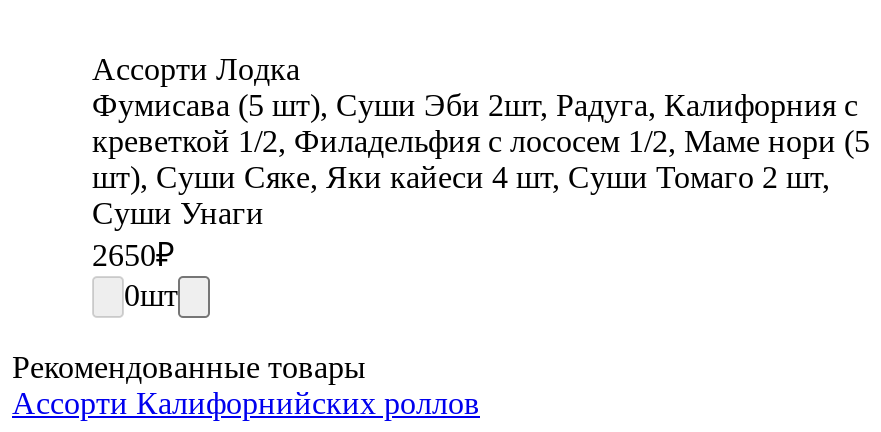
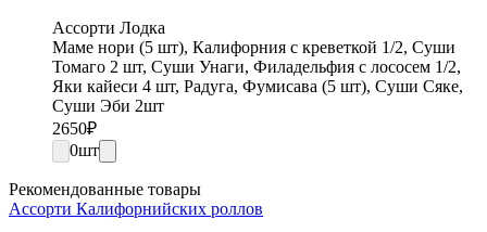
[92,88,870,230] Фумисава (5 шт), Суши Эби 2шт, Радуга, Калифорния с | креветкой 1/2, Филадельфия с лососем 1/2, Маме нори (5 | шт), Суши Сяке, Яки кайеси 4 шт, Суши Томаго 2 шт, | Суши Унаги -> [52,38,463,115] Маме нори (5 шт), Калифорния с креветкой 1/2, Суши | Томаго 2 шт, Суши Унаги, Филадельфия с лососем 1/2, | Яки кайеси 4 шт, Радуга, Фумисава (5 шт), Суши Сяке, | Суши Эби 2шт

